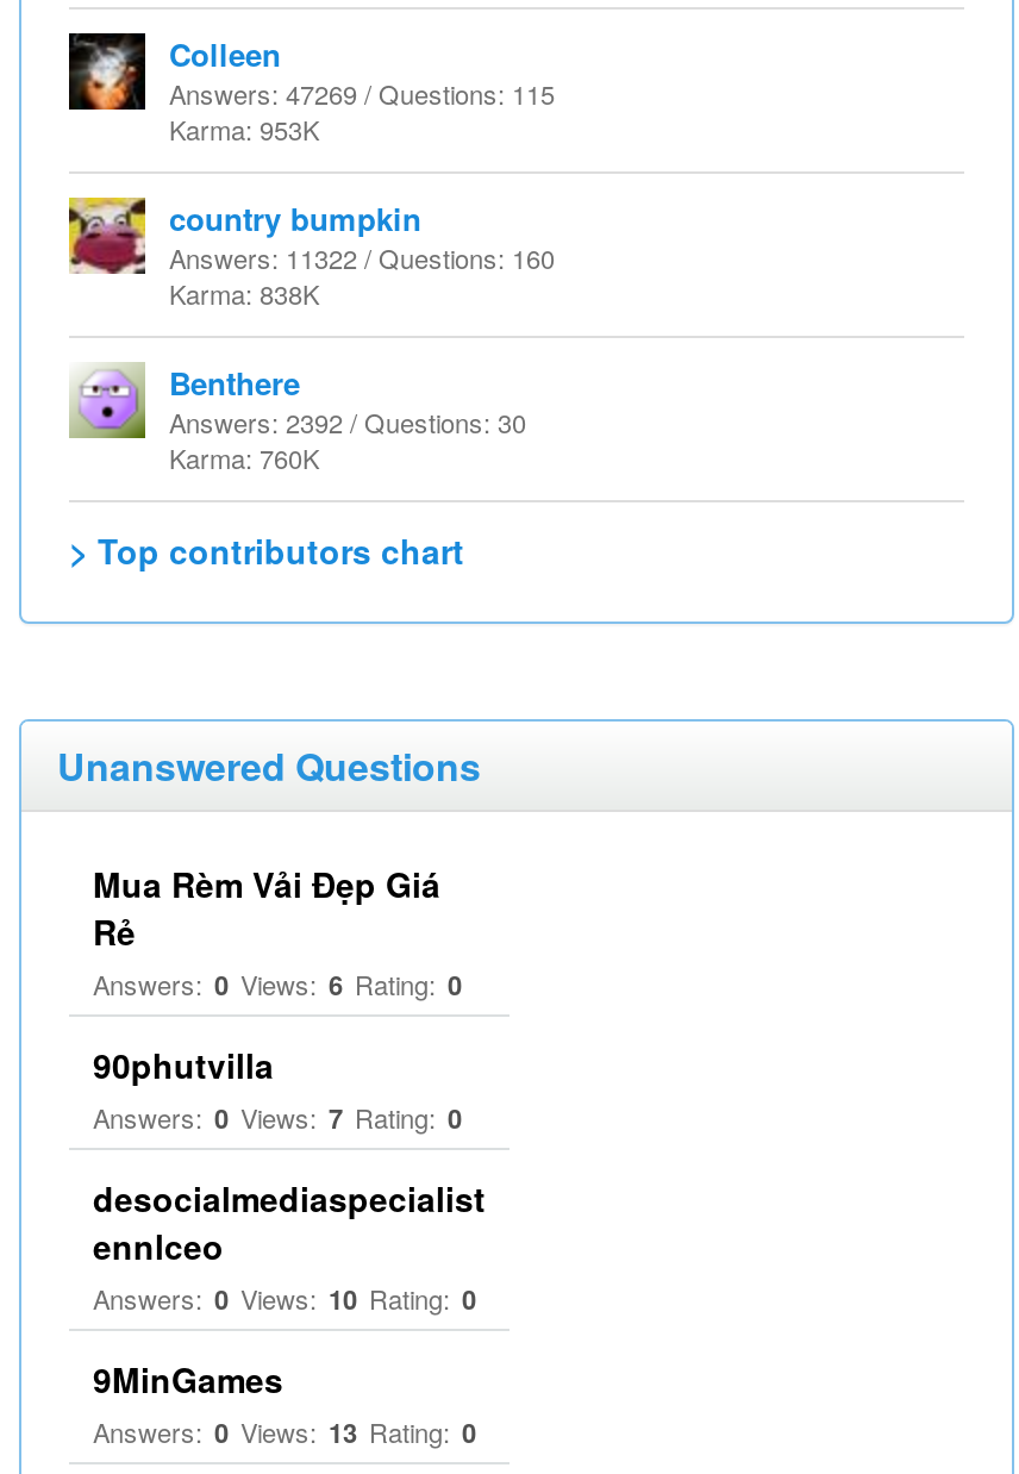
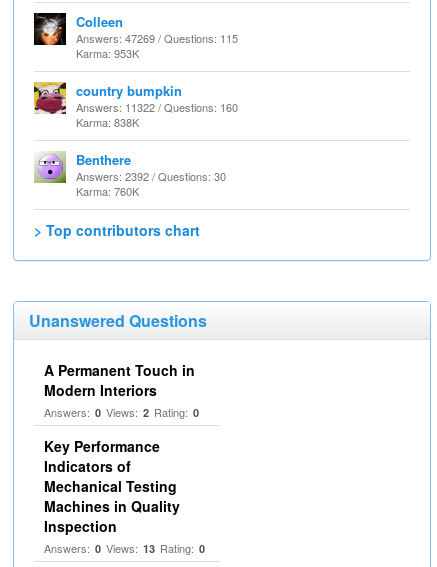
[93,860,486,1403] Mua Rèm Vải Đẹp Giá | Rẻ | Answers: 0 Views: 6 Rating: 0 | 90phutvilla | Answers: 0 Views: 7 Rating: 0 | desocialmediaspecialist | ennlceo | Answers: 0 Views: 10 Rating: 0 | 9MinGames -> [44,360,199,536] A Permanent Touch in | Modern Interiors | Answers: 0 Views: 2 Rating: 0 | Key Performance | Indicators of | Mechanical Testing | Machines in Quality | Inspection

